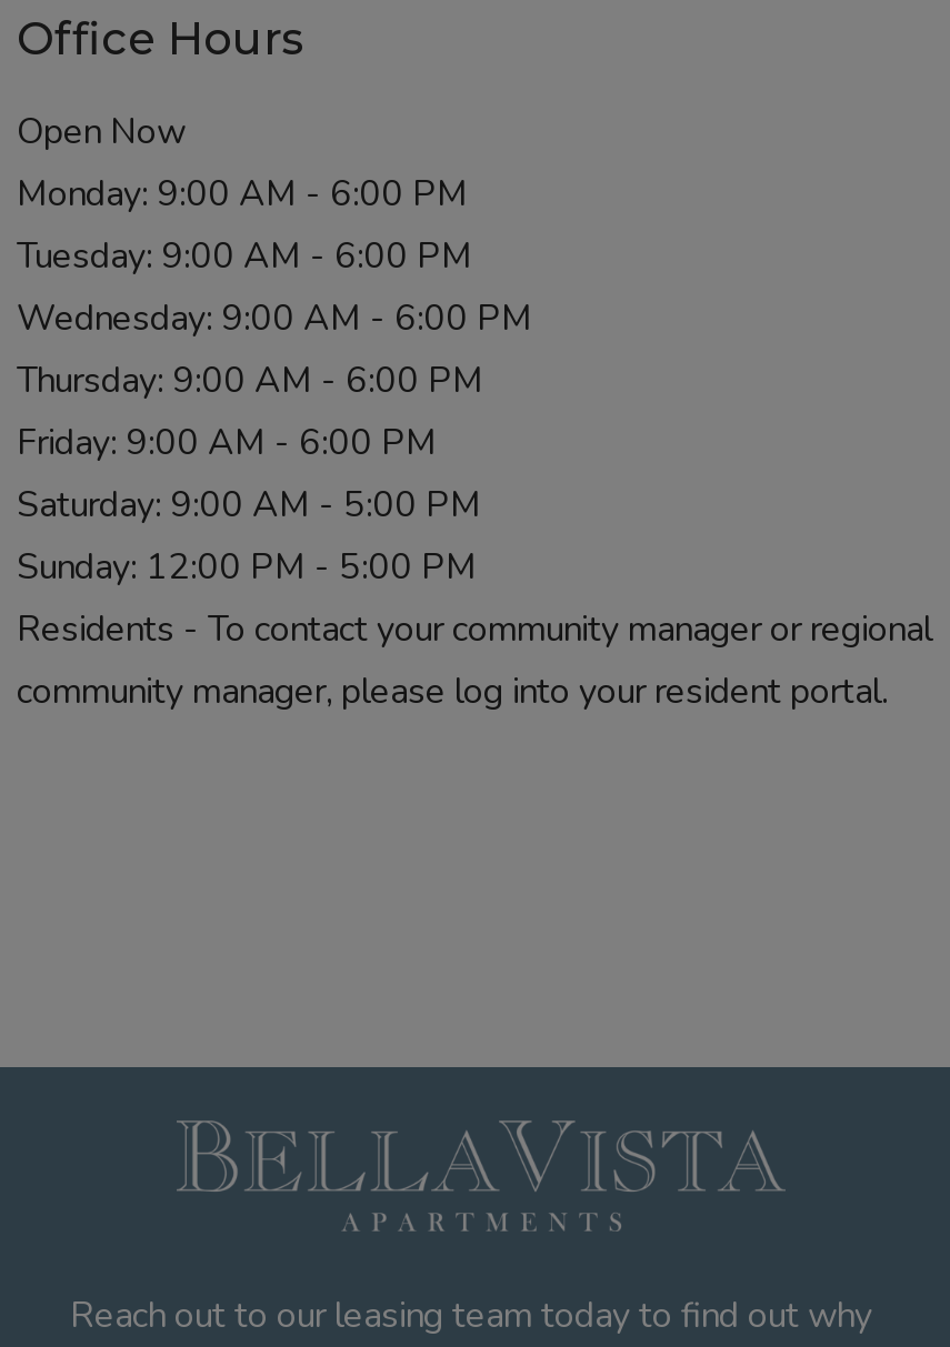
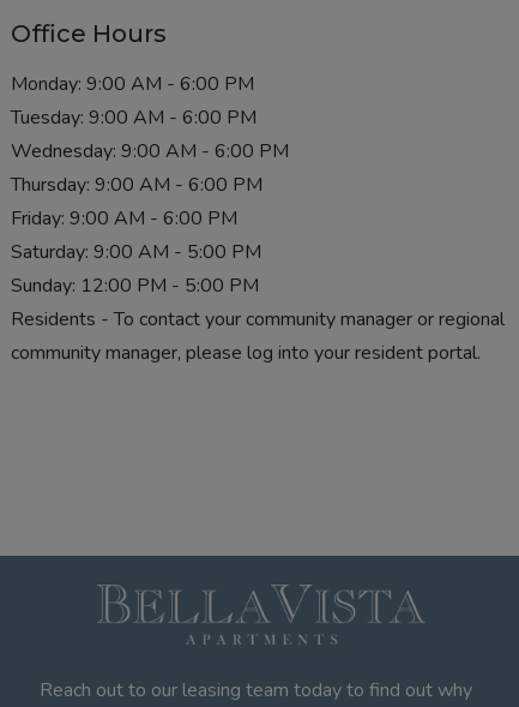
[17,108,186,157] Open Now -> none

